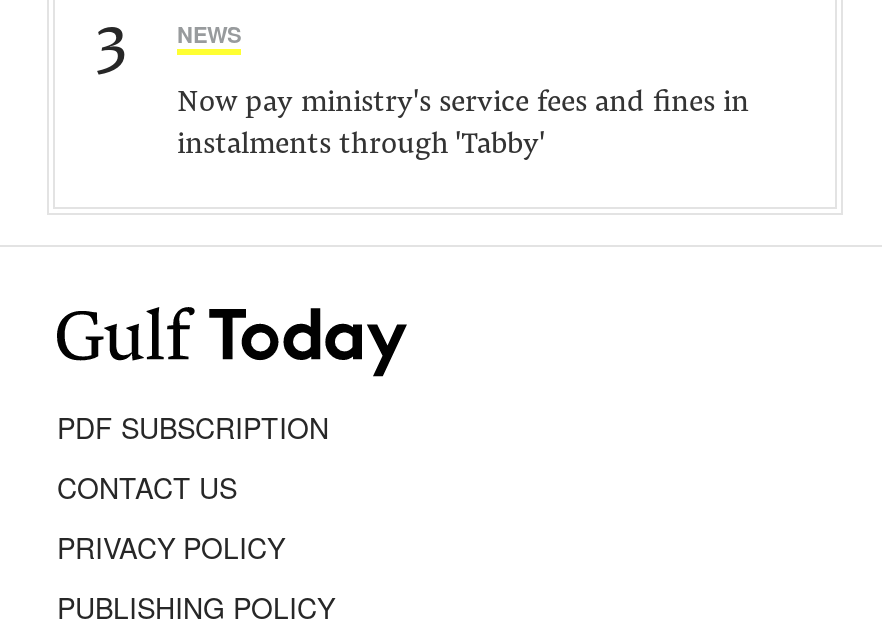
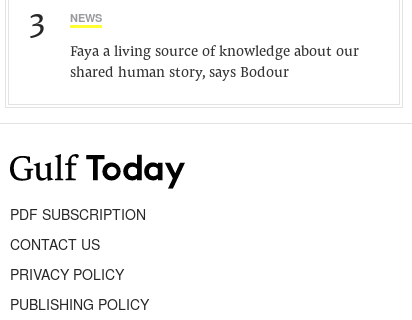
[177,89,749,161] Now pay ministry's service fees and fines in | instalments through 'Tabby' -> [70,45,359,81] Faya a living source of knowledge about our | shared human story, says Bodour

